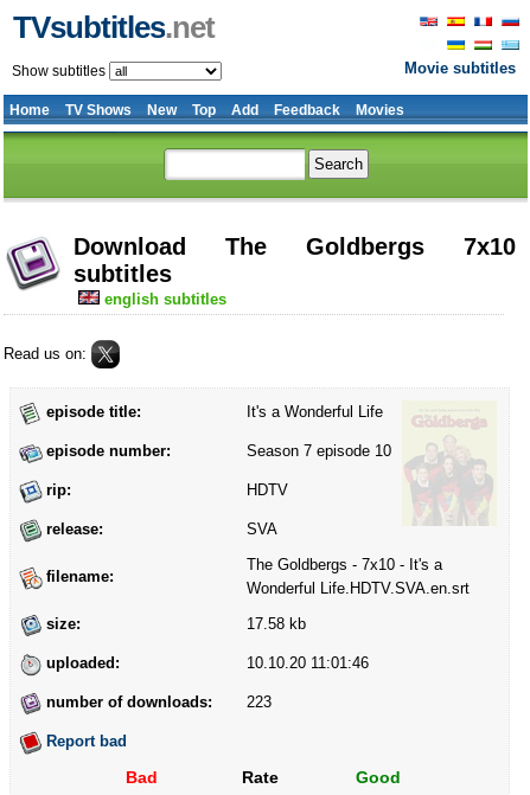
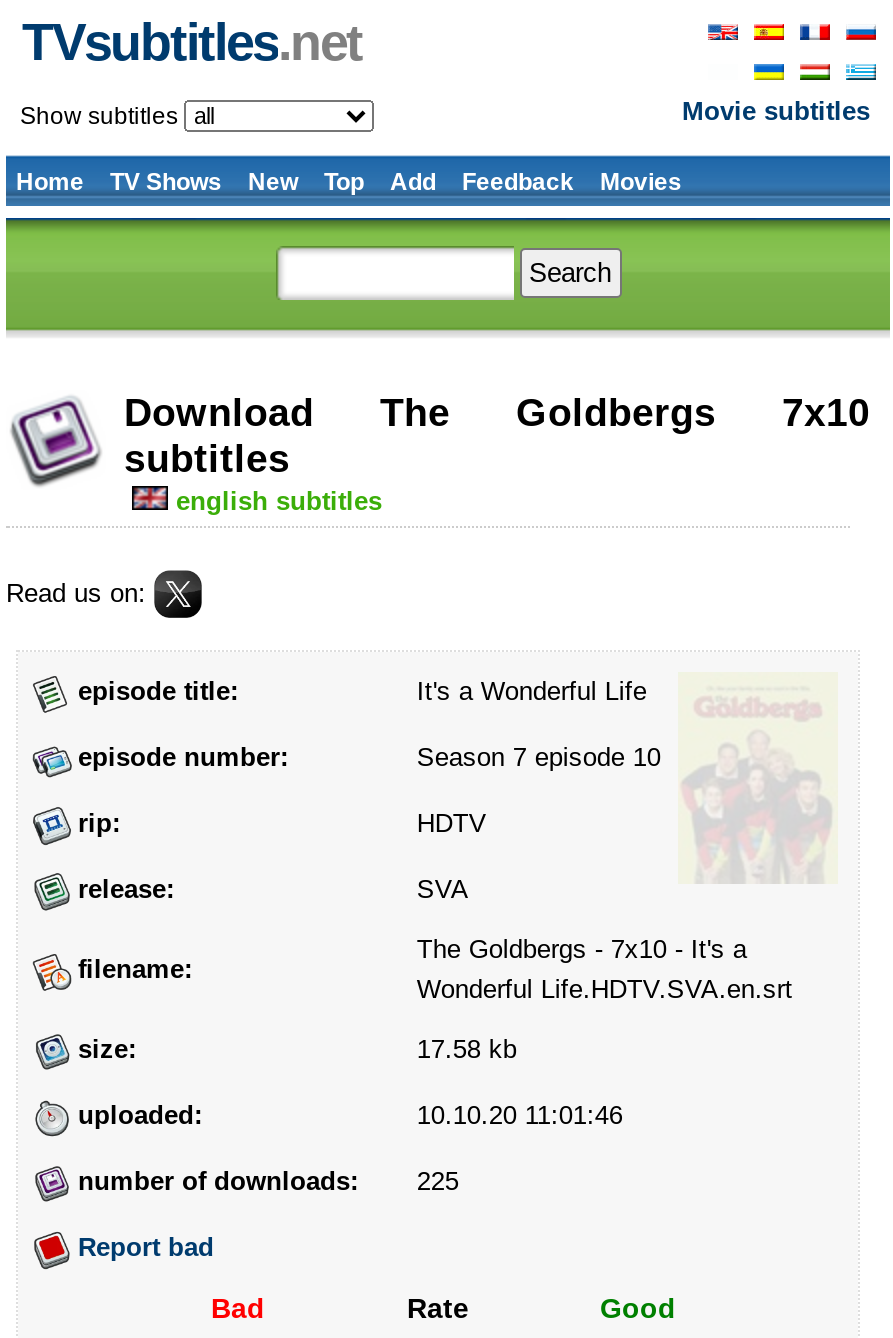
[46,693,272,711] number of downloads: 223 -> [78,1166,459,1196] number of downloads: 225

